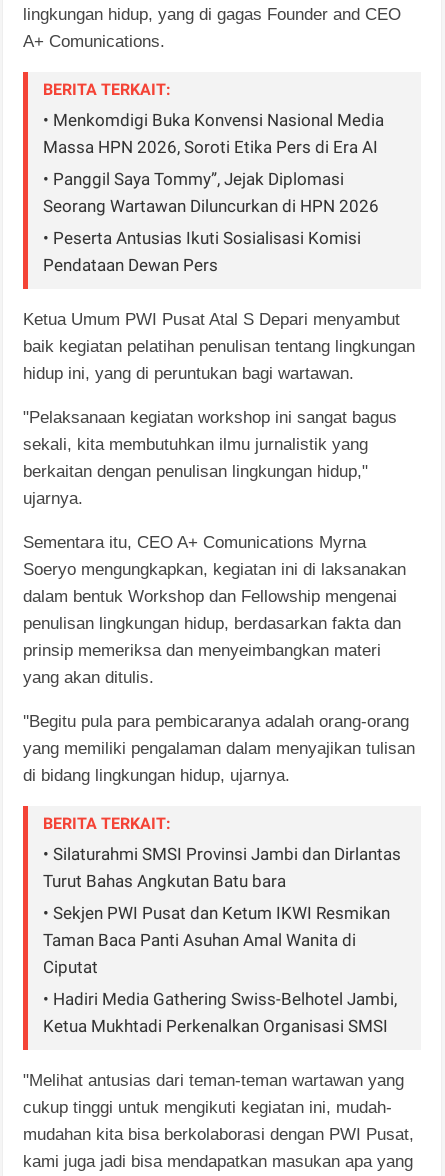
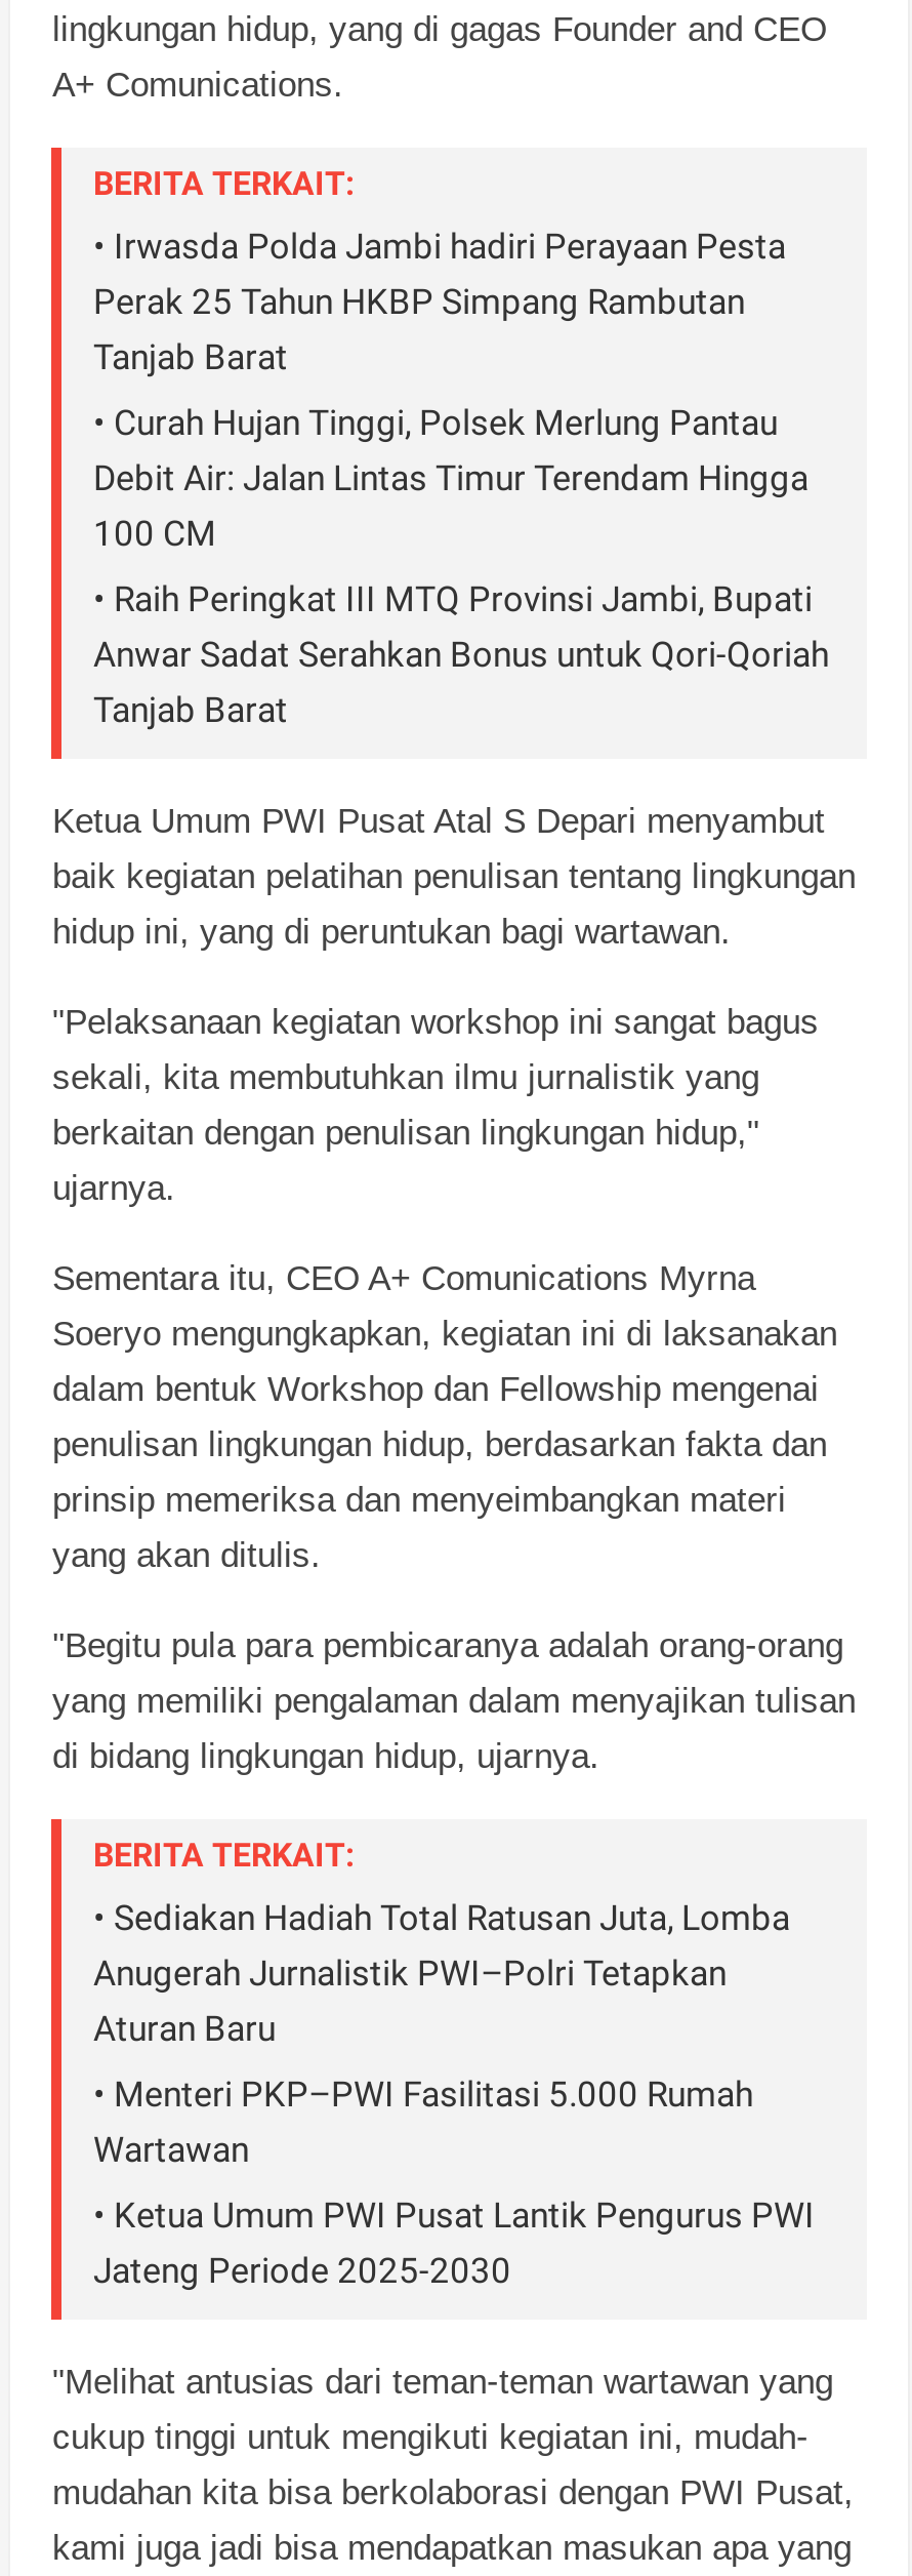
[43,110,384,157] • Menkomdigi Buka Konvensi Nasional Media | Massa HPN 2026, Soroti Etika Pers di Era AI -> [93,225,786,377] • Irwasda Polda Jambi hadiri Perayaan Pesta | Perak 25 Tahun HKBP Simpang Rambutan | Tanjab Barat
[43,169,379,216] • Panggil Saya Tommy”, Jejak Diplomasi | Seorang Wartawan Diluncurkan di HPN 2026 -> [93,401,809,553] • Curah Hujan Tinggi, Polsek Merlung Pantau | Debit Air: Jalan Lintas Timur Terendam Hingga | 100 CM
[43,228,361,275] • Peserta Antusias Ikuti Sosialisasi Komisi | Pendataan Dewan Pers -> [93,578,829,730] • Raih Peringkat III MTQ Provinsi Jambi, Bupati | Anwar Sadat Serahkan Bonus untuk Qori-Qoriah | Tanjab Barat
[43,844,401,891] • Silaturahmi SMSI Provinsi Jambi dan Dirlantas | Turut Bahas Angkutan Batu bara -> [93,1897,790,2048] • Sediakan Hadiah Total Ratusan Juta, Lomba | Anugerah Jurnalistik PWI–Polri Tetapkan | Aturan Baru
[43,903,390,977] • Sekjen PWI Pusat dan Ketum IKWI Resmikan | Taman Baca Panti Asuhan Amal Wanita di | Ciputat -> [93,2073,753,2169] • Menteri PKP–PWI Fasilitasi 5.000 Rumah | Wartawan
[43,989,397,1036] • Hadiri Media Gathering Swiss-Belhotel Jambi, | Ketua Mukhtadi Perkenalkan Organisasi SMSI -> [93,2194,815,2290] • Ketua Umum PWI Pusat Lantik Pengurus PWI | Jateng Periode 2025-2030

